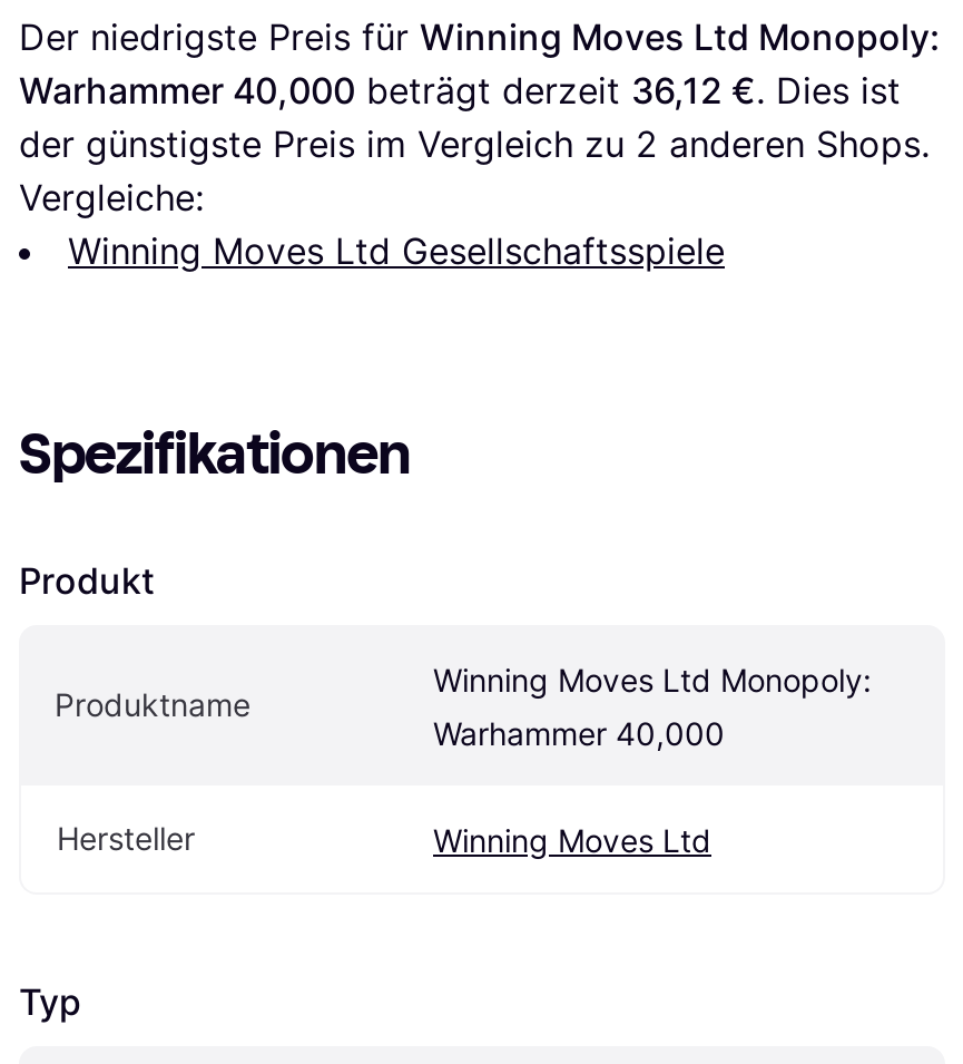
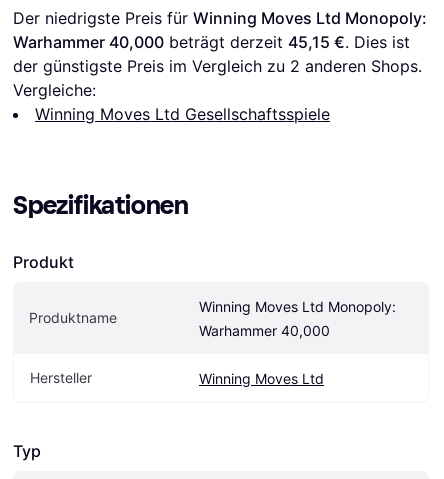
[19,68,901,112] Warhammer 40,000 beträgt derzeit 36,12 €. Dies ist -> [13,32,410,52] Warhammer 40,000 beträgt derzeit 45,15 €. Dies ist

